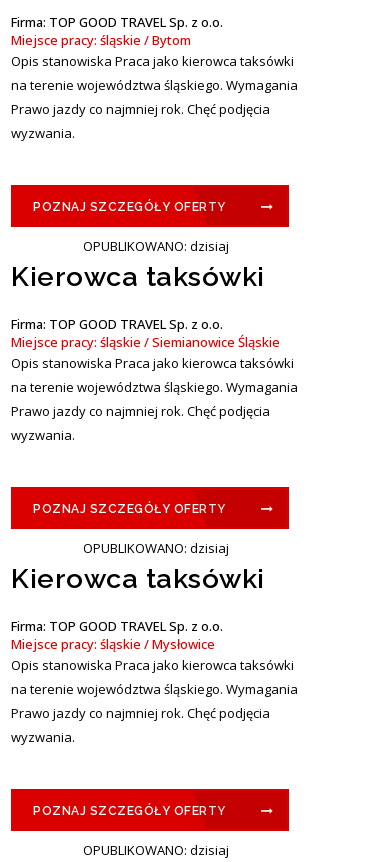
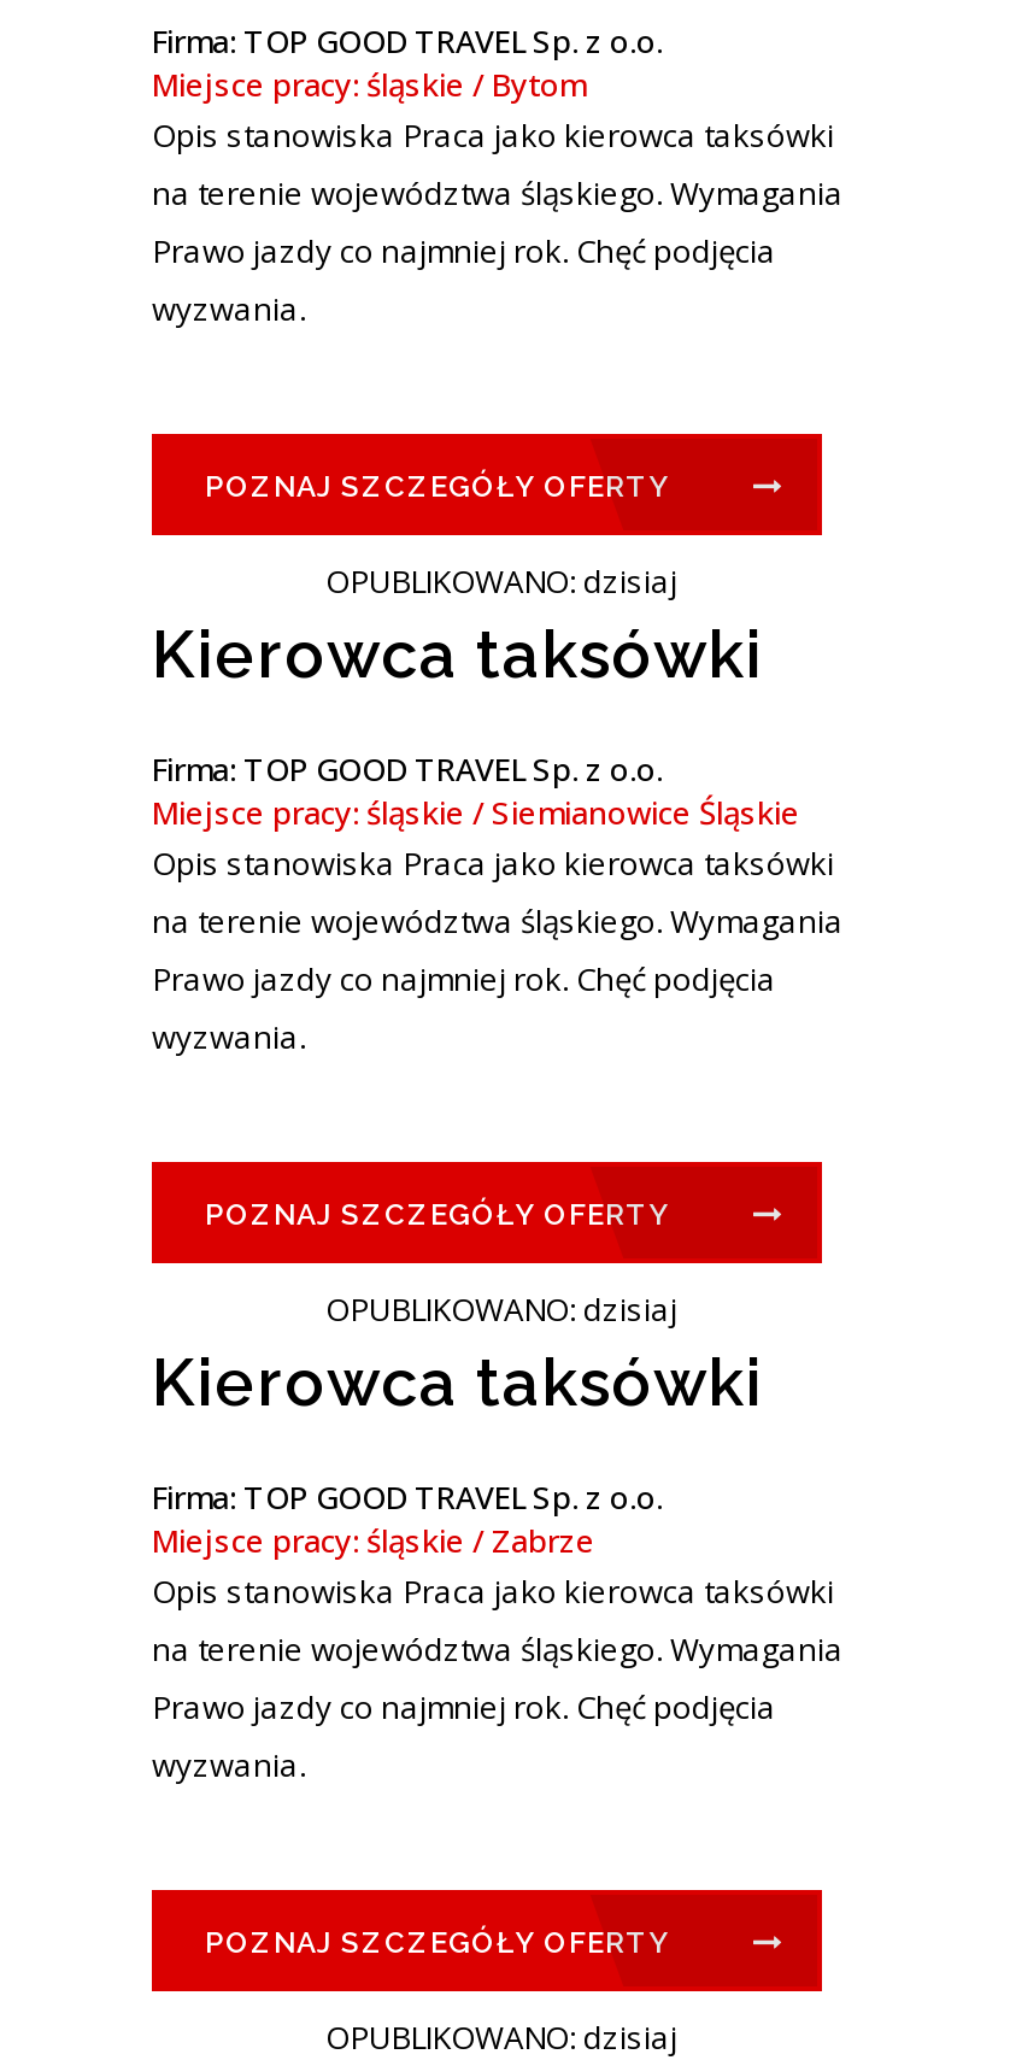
[11,635,215,653] Miejsce pracy: śląskie / Mysłowice -> [152,1519,595,1562] Miejsce pracy: śląskie / Zabrze

